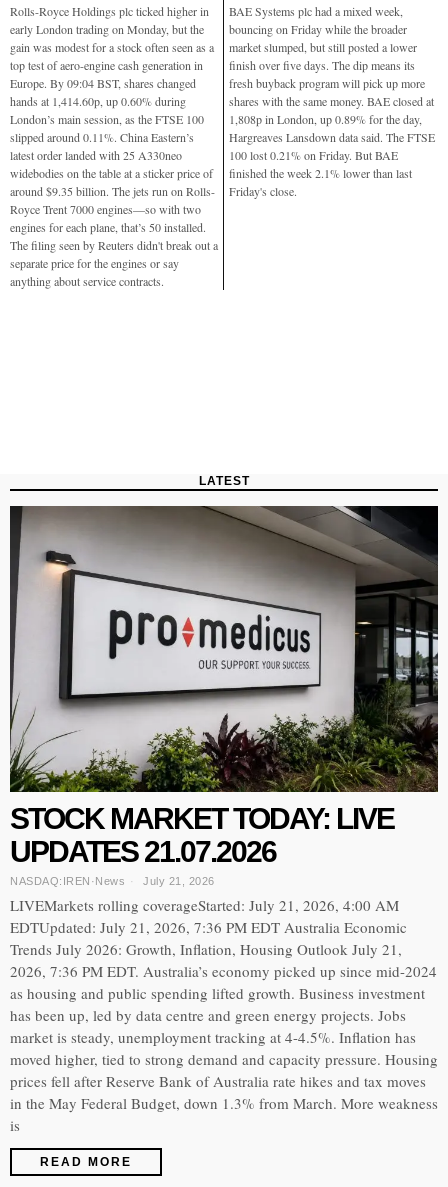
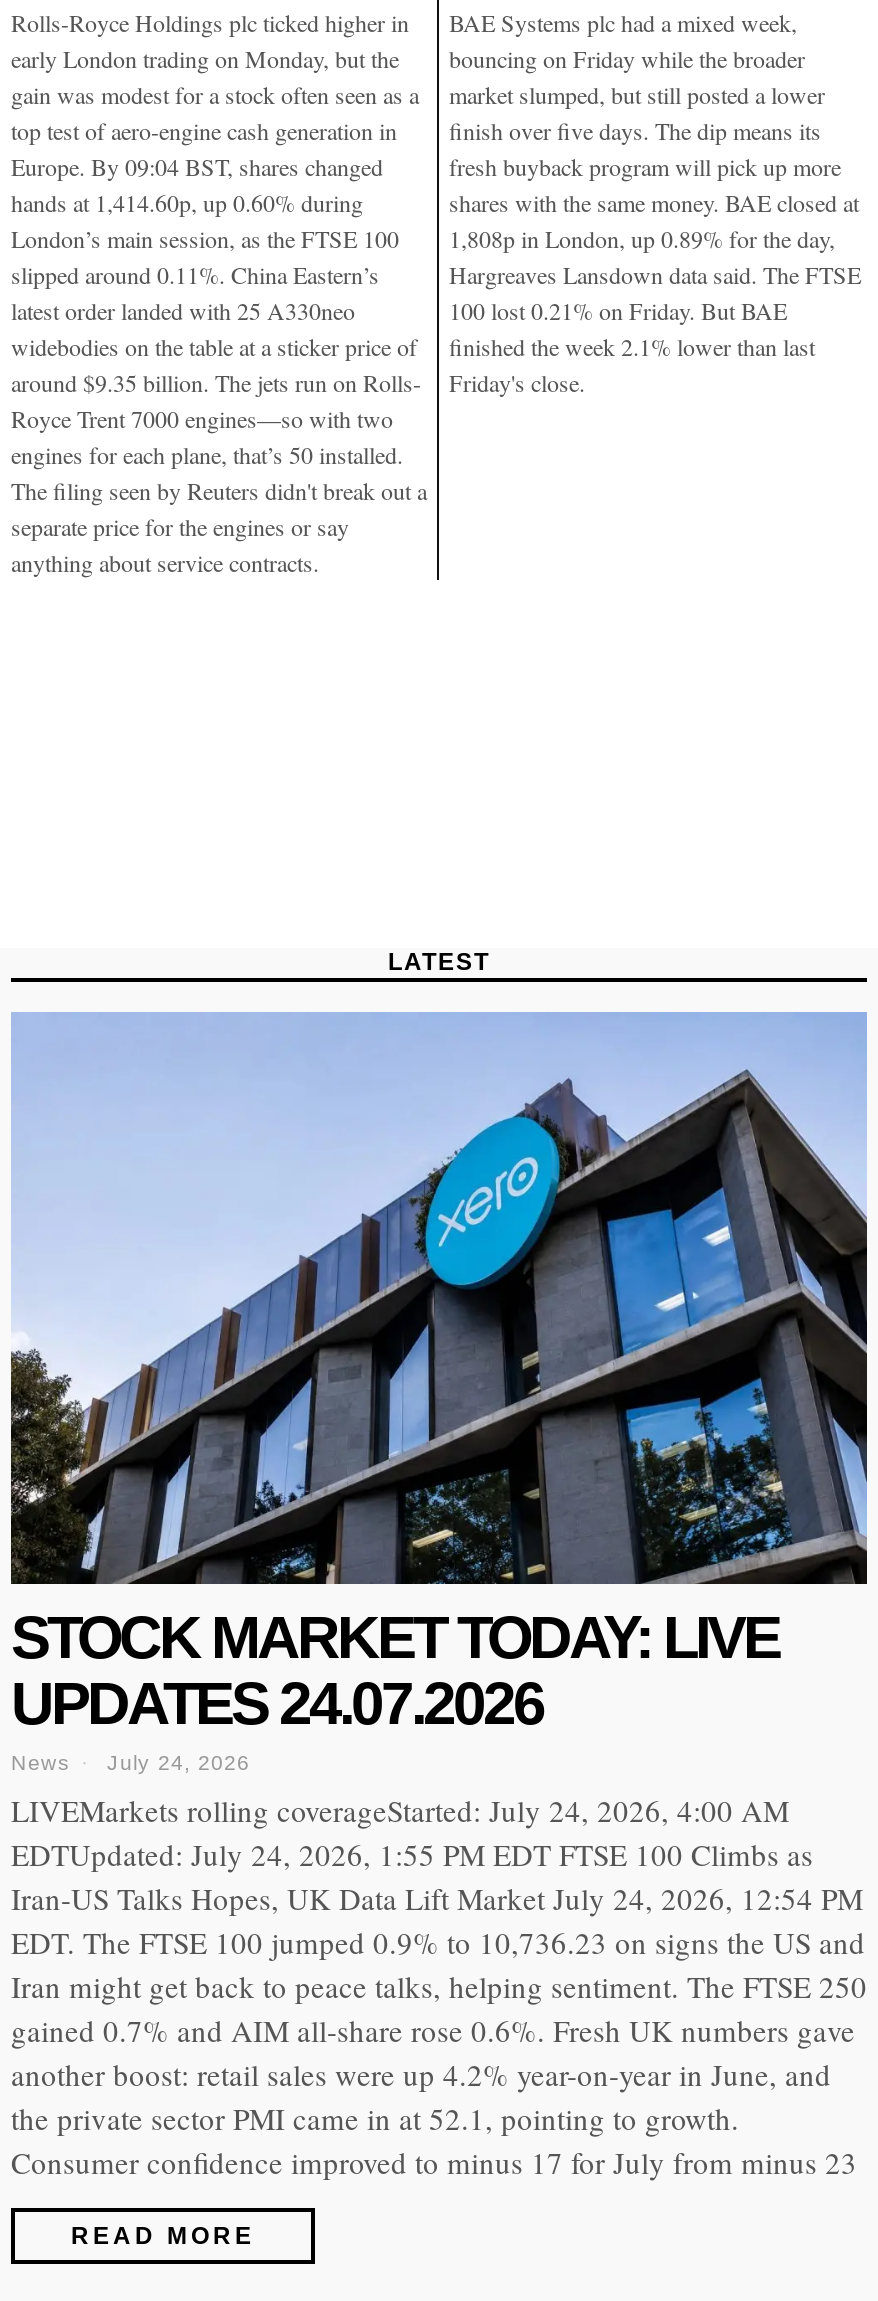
[9,505,439,793] [image] -> [11,1012,869,1586] [image]
[10,835,438,1135] UPDATES 21.07.2026 | NASDAQ:IREN · News | July 21, 2026 | LIVEMarkets rolling coverageStarted: July 21, 2026, 4:00 AM | EDTUpdated: July 21, 2026, 7:36 PM EDT Australia Economic | Trends July 2026: Growth, Inflation, Housing Outlook July 21, | 2026, 7:36 PM EDT. Australia’s economy picked up since mid-2024 | as housing and public spending lifted growth. Business investment | has been up, led by data centre and green energy projects. Jobs | market is steady, unemployment tracking at 4-4.5%. Inflation has | moved higher, tied to strong demand and capacity pressure. Housing | prices fell after Reserve Bank of Australia rate hikes and tax moves | in the May Federal Budget, down 1.3% from March. More weakness | is -> [11,1670,867,2182] UPDATES 24.07.2026 | News | July 24, 2026 | LIVEMarkets rolling coverageStarted: July 24, 2026, 4:00 AM | EDTUpdated: July 24, 2026, 1:55 PM EDT FTSE 100 Climbs as | Iran-US Talks Hopes, UK Data Lift Market July 24, 2026, 12:54 PM | EDT. The FTSE 100 jumped 0.9% to 10,736.23 on signs the US and | Iran might get back to peace talks, helping sentiment. The FTSE 250 | gained 0.7% and AIM all-share rose 0.6%. Fresh UK numbers gave | another boost: retail sales were up 4.2% year-on-year in June, and | the private sector PMI came in at 52.1, pointing to growth. | Consumer confidence improved to minus 17 for July from minus 23

